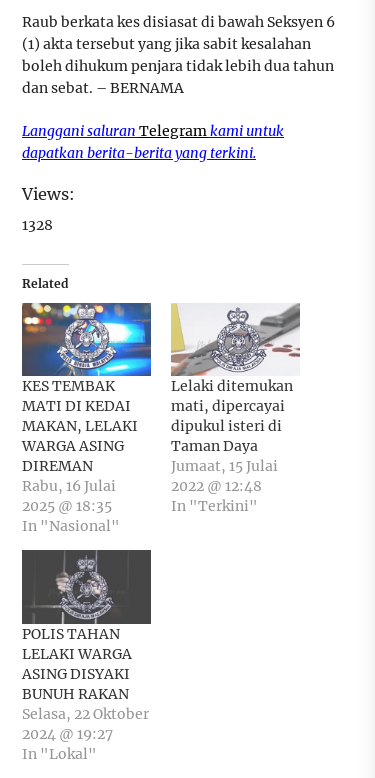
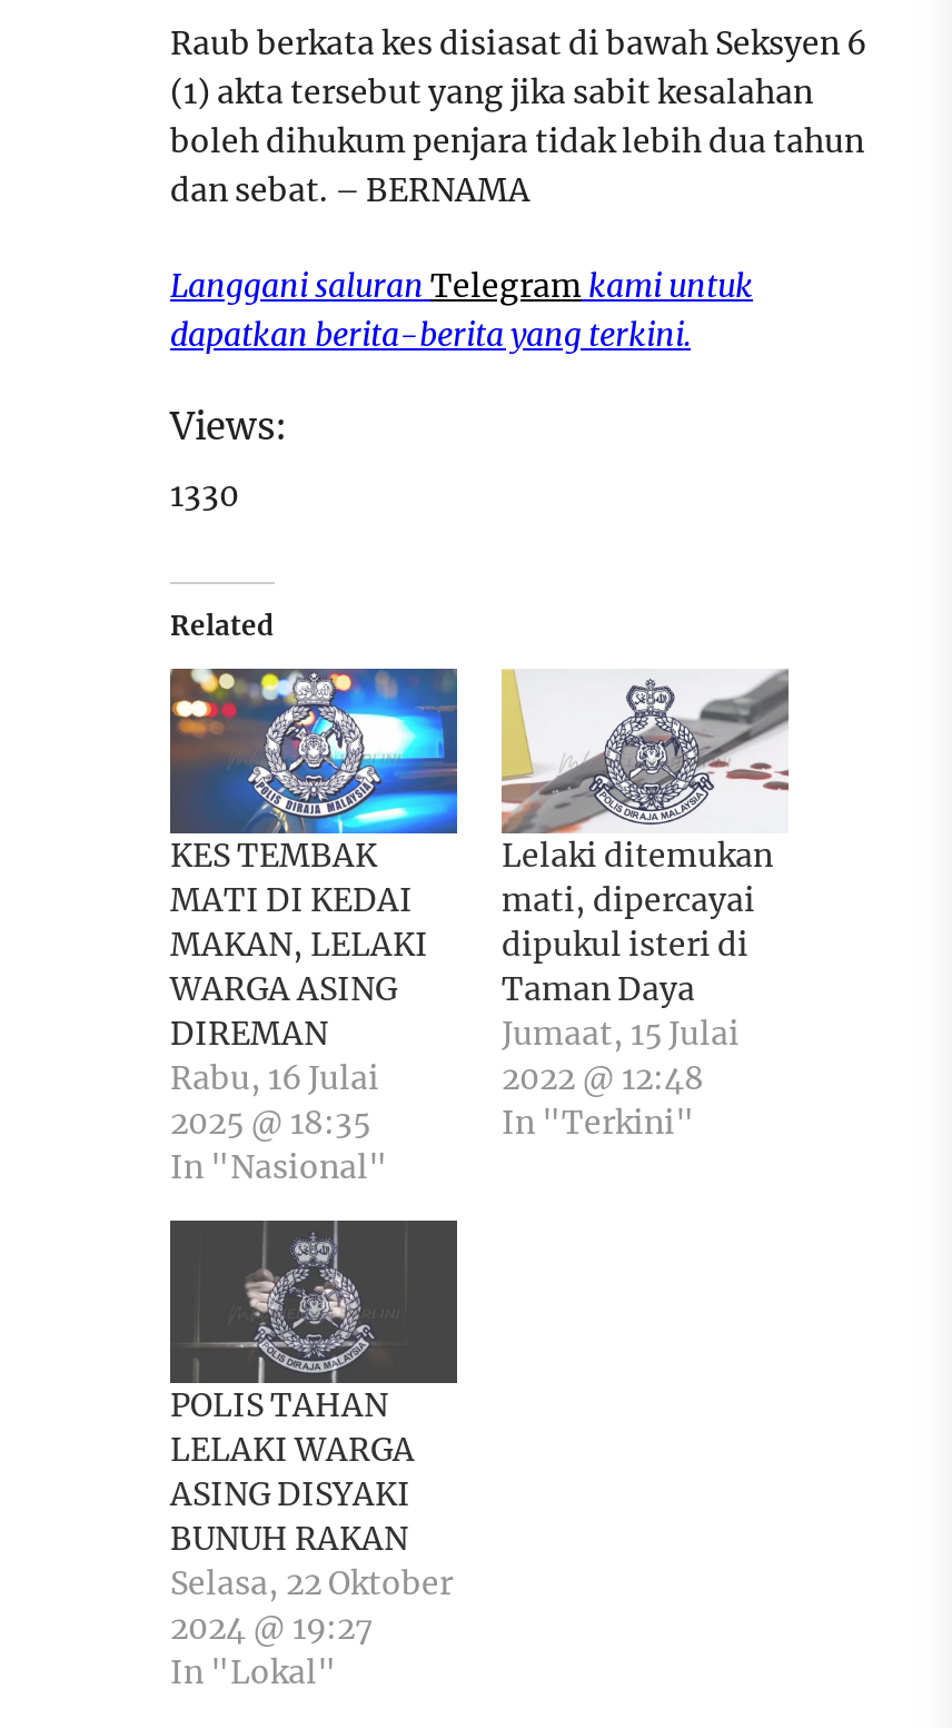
[22,216,53,234] 1328 -> [170,474,239,514] 1330

